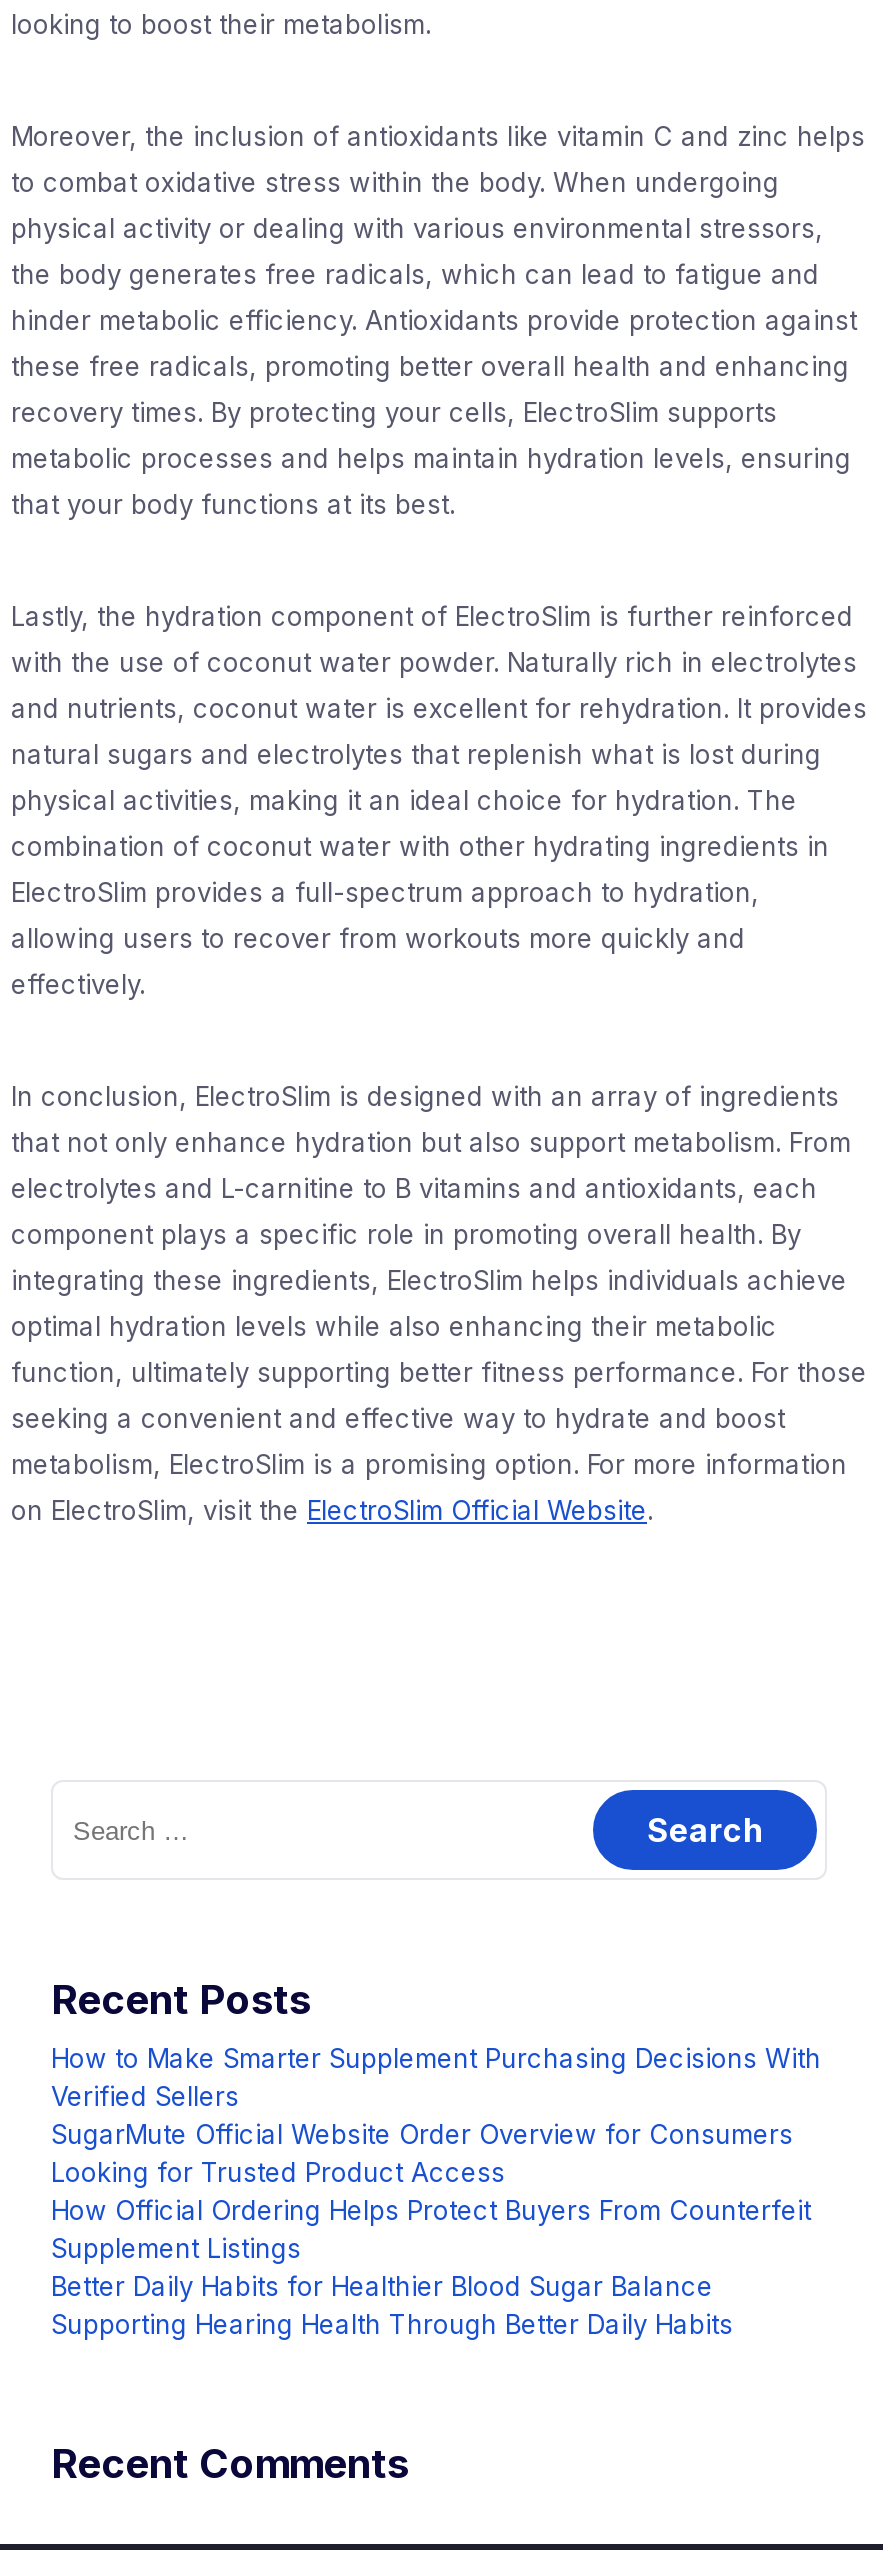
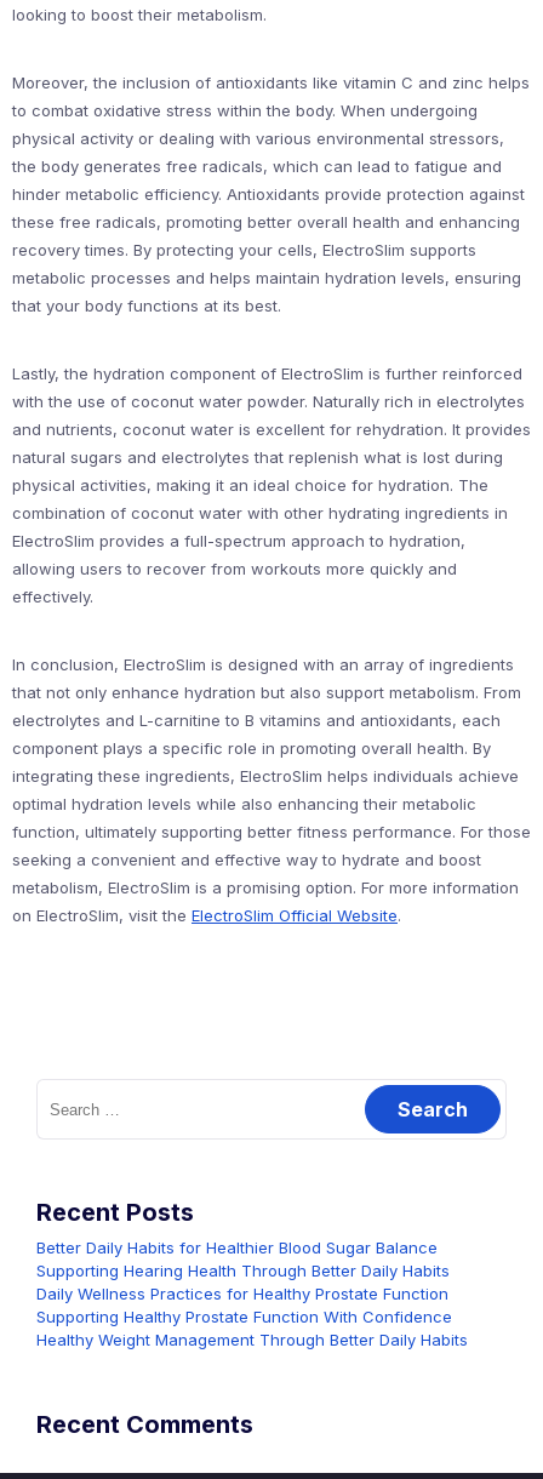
[51,2042,821,2264] How to Make Smarter Supplement Purchasing Decisions With | Verified Sellers | SugarMute Official Website Order Overview for Consumers | Looking for Trusted Product Access | How Official Ordering Helps Protect Buyers From Counterfeit | Supplement Listings -> none
moved [51,2270,733,2340] -> [36,1238,450,1280]: Better Daily Habits for Healthier Blood Sugar Balance | Supporting Hearing Health Through Better Daily Habits
none -> [36,1284,468,1349] Daily Wellness Practices for Healthy Prostate Function | Supporting Healthy Prostate Function With Confidence | Healthy Weight Management Through Better Daily Habits

